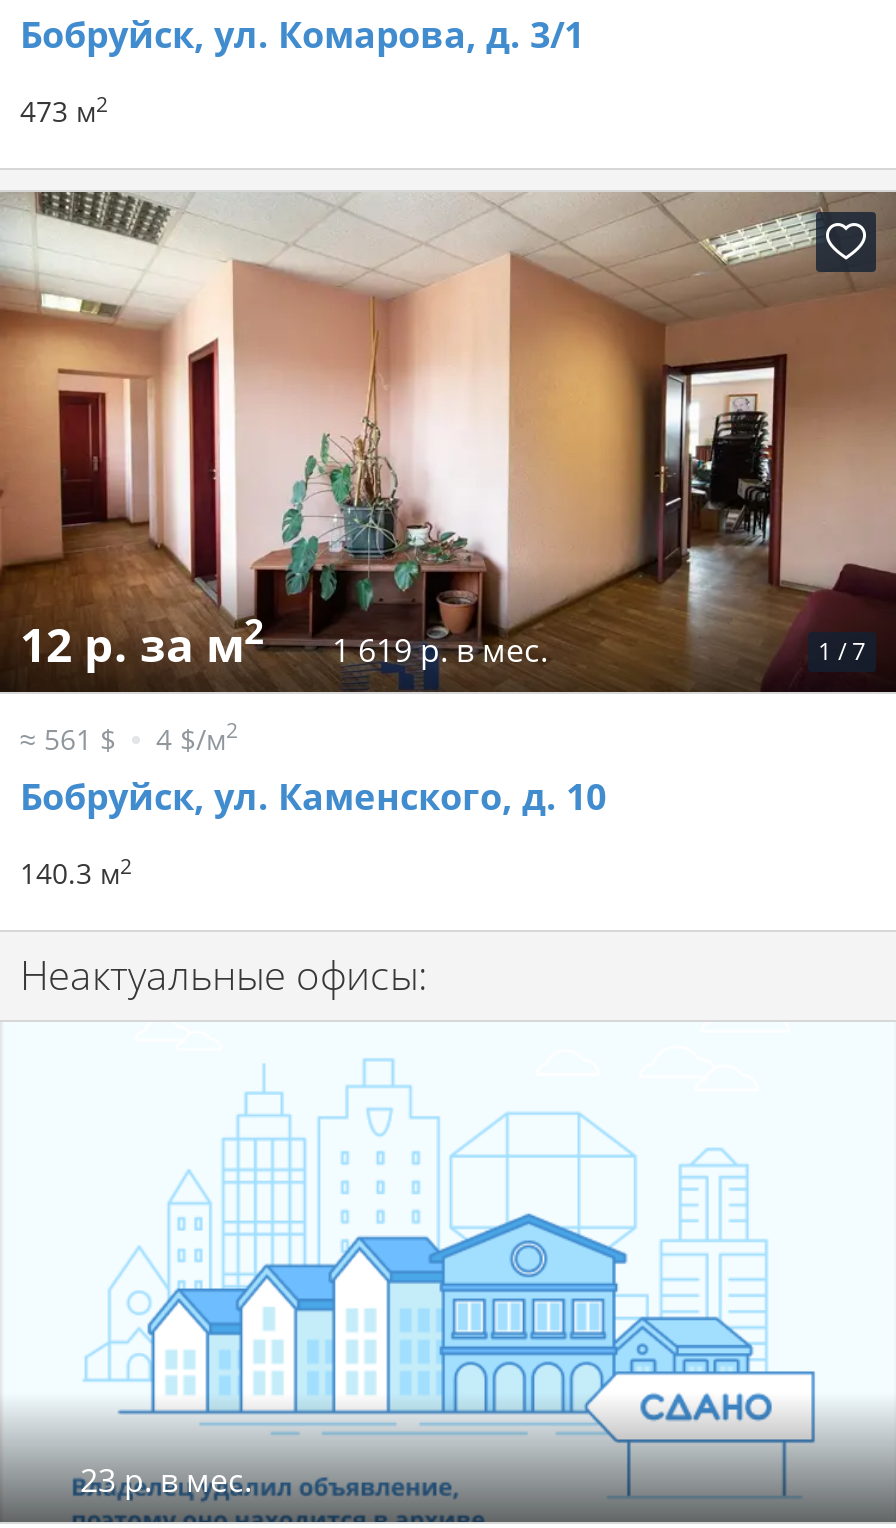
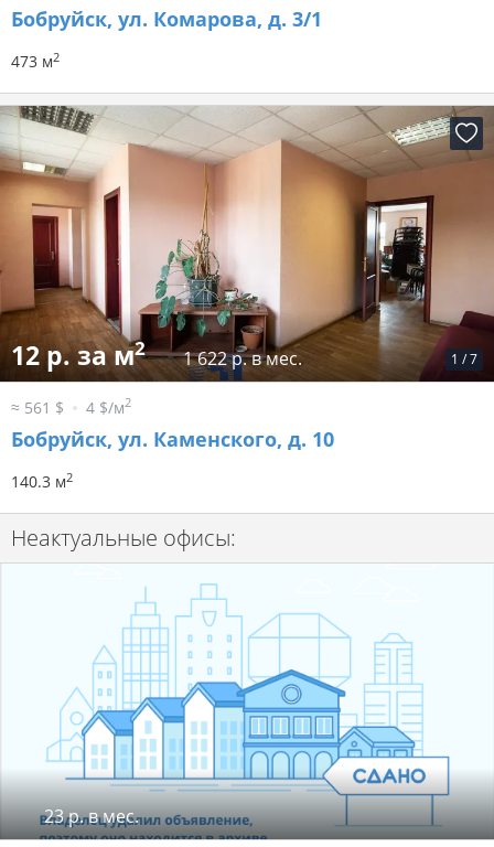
[20,609,548,676] 12 р. за м2 1 619 р. в мес. -> [11,336,302,373] 12 р. за м2 1 622 р. в мес.

